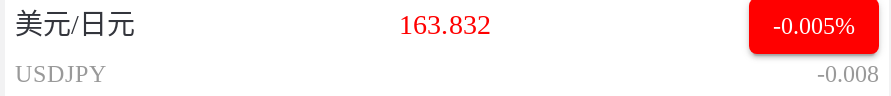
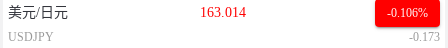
[399,10,491,40] 163.832 -> [200,5,246,20] 163.014
[773,11,855,39] -0.005% -> [387,5,428,19] -0.106%
[817,60,879,88] -0.008 -> [409,30,440,44] -0.173

